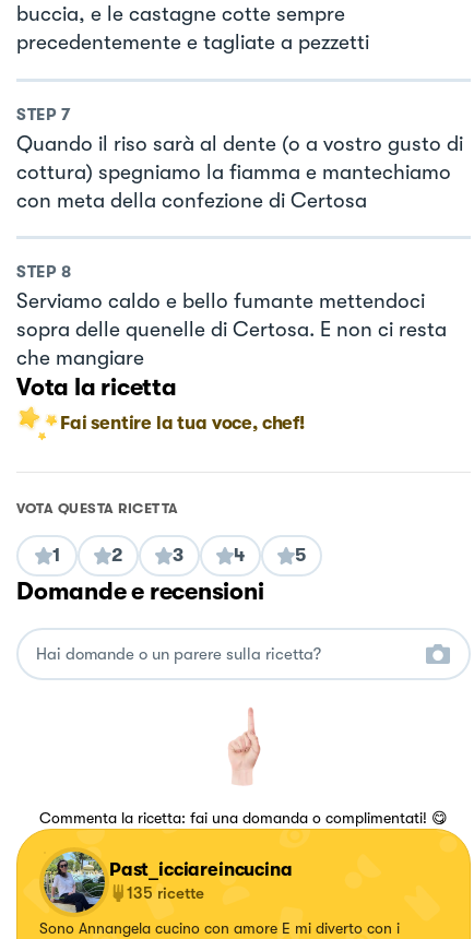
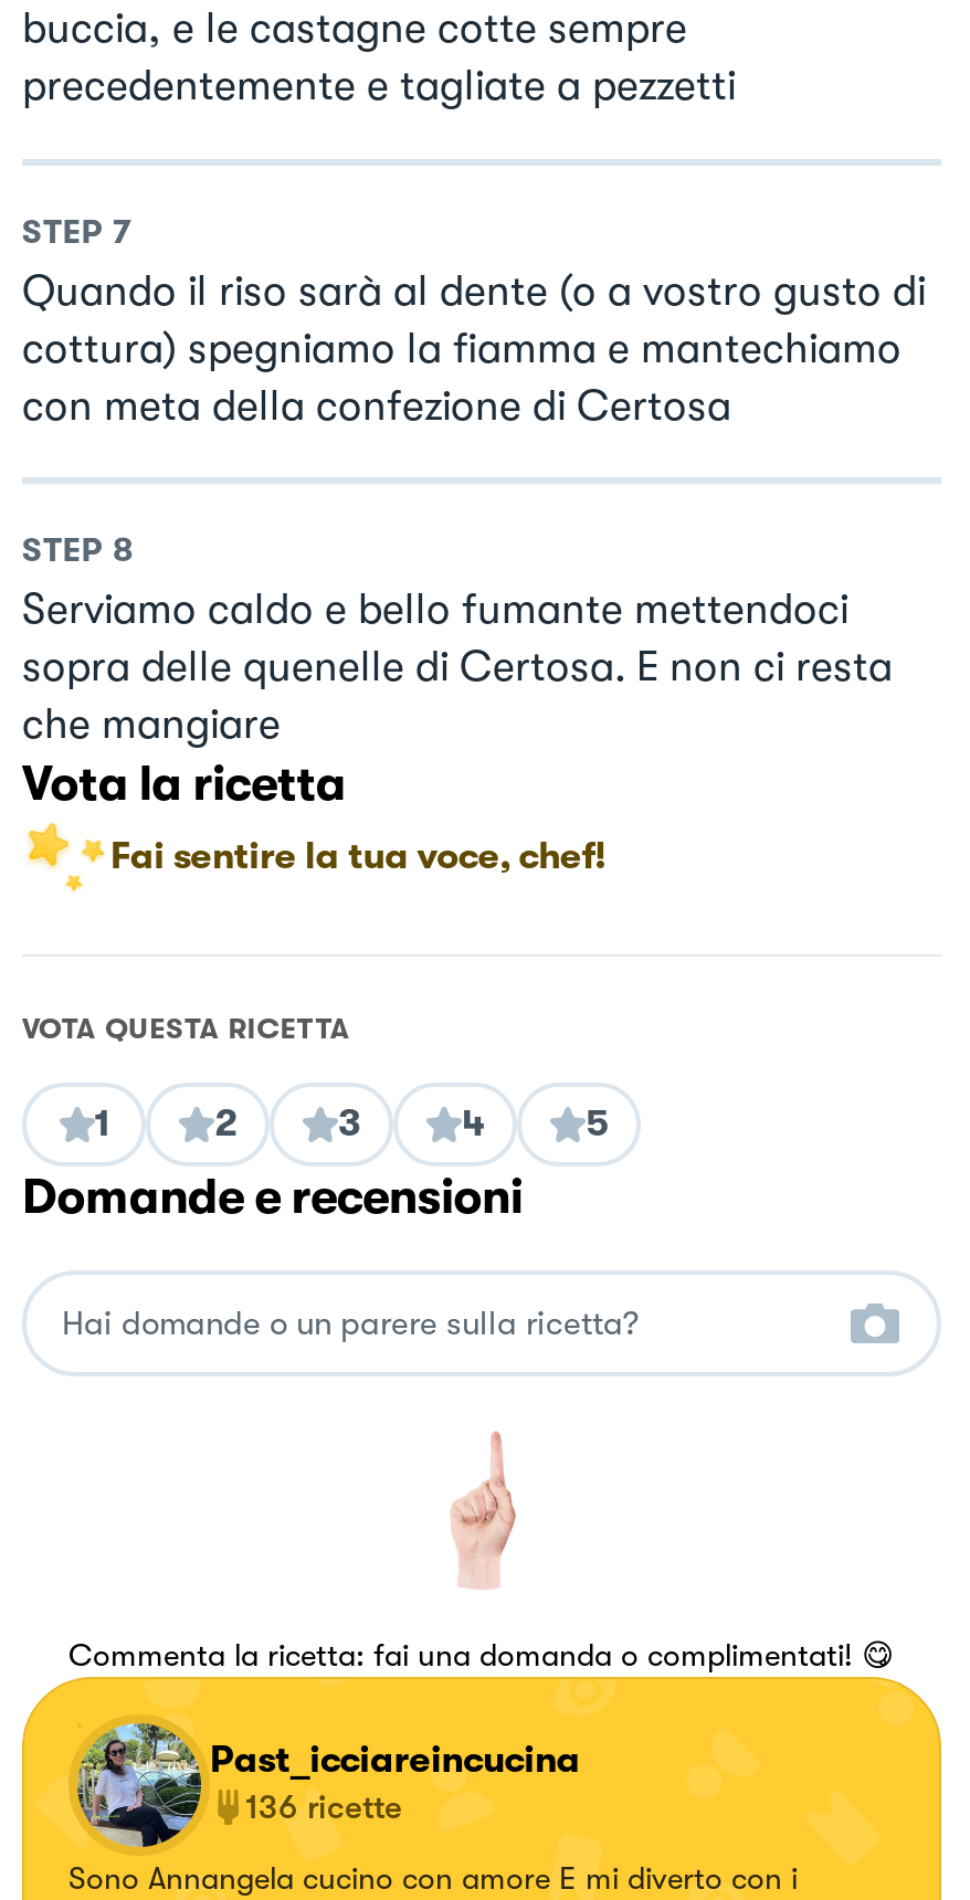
[127,883,204,903] 135 ricette -> [245,1788,402,1827] 136 ricette

